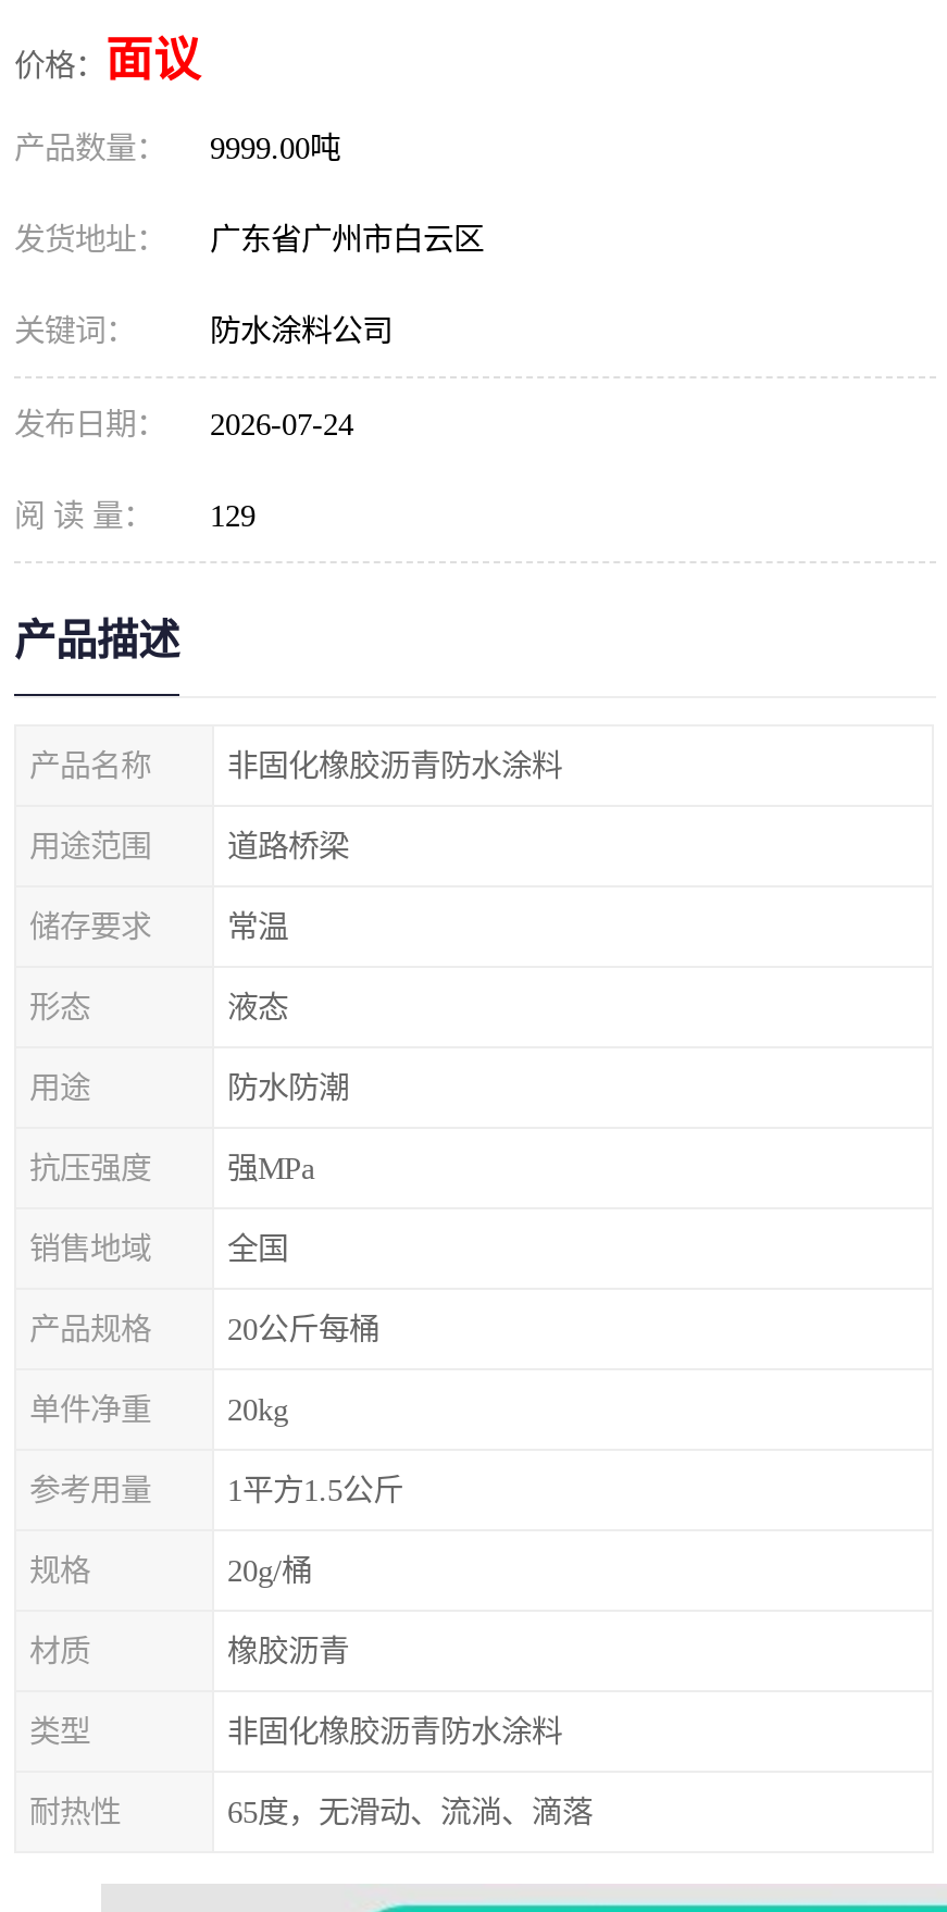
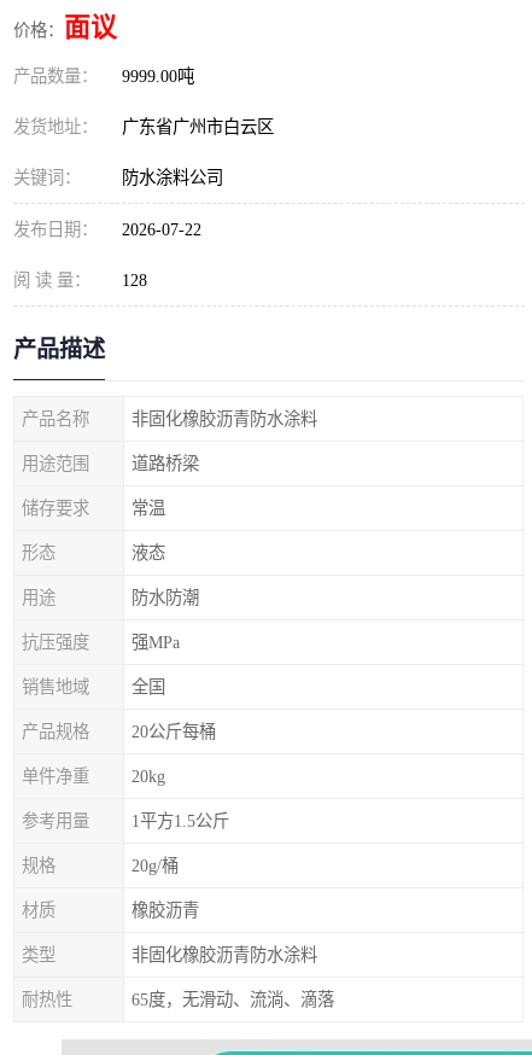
[14,407,353,442] 发布日期： 2026-07-24 -> [13,220,201,239] 发布日期： 2026-07-22
[14,498,256,533] 阅 读 量： 129 -> [13,270,147,290] 阅 读 量： 128

